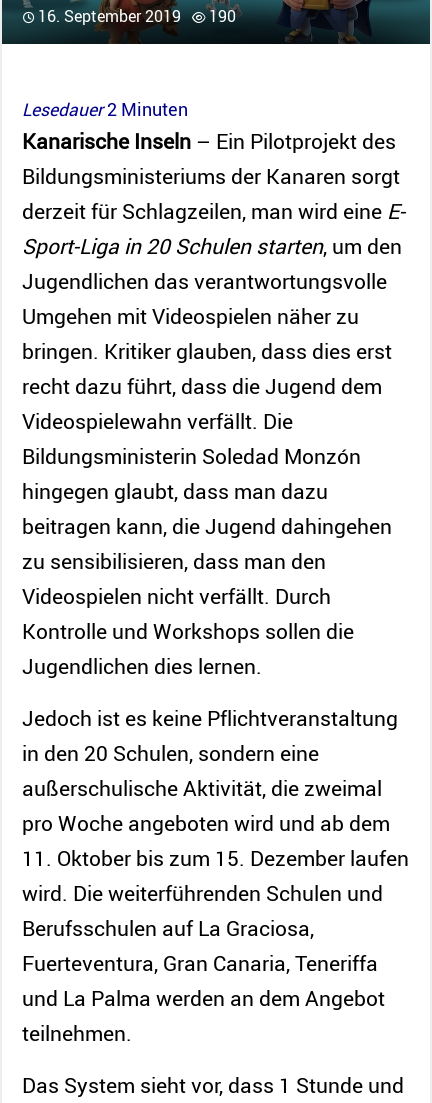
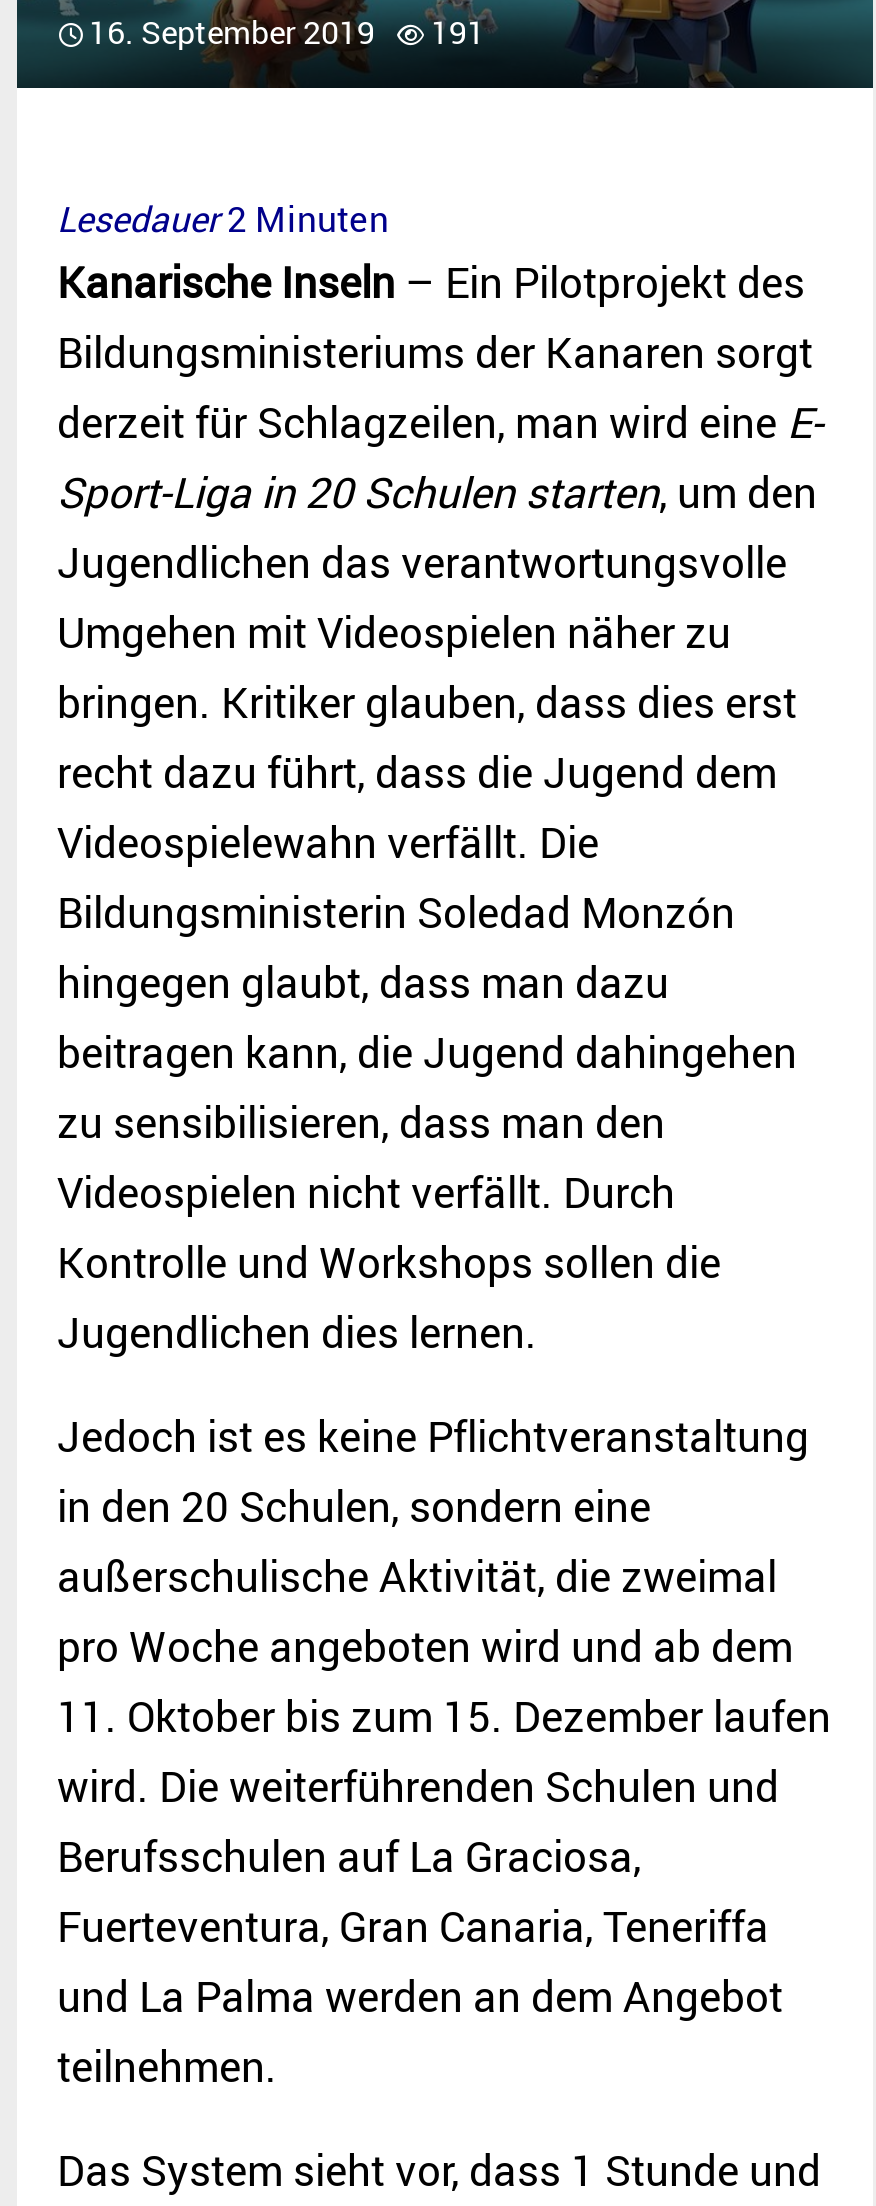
[38,5,236,27] 16. September 2019 190 -> [89,9,485,53] 16. September 2019 191

